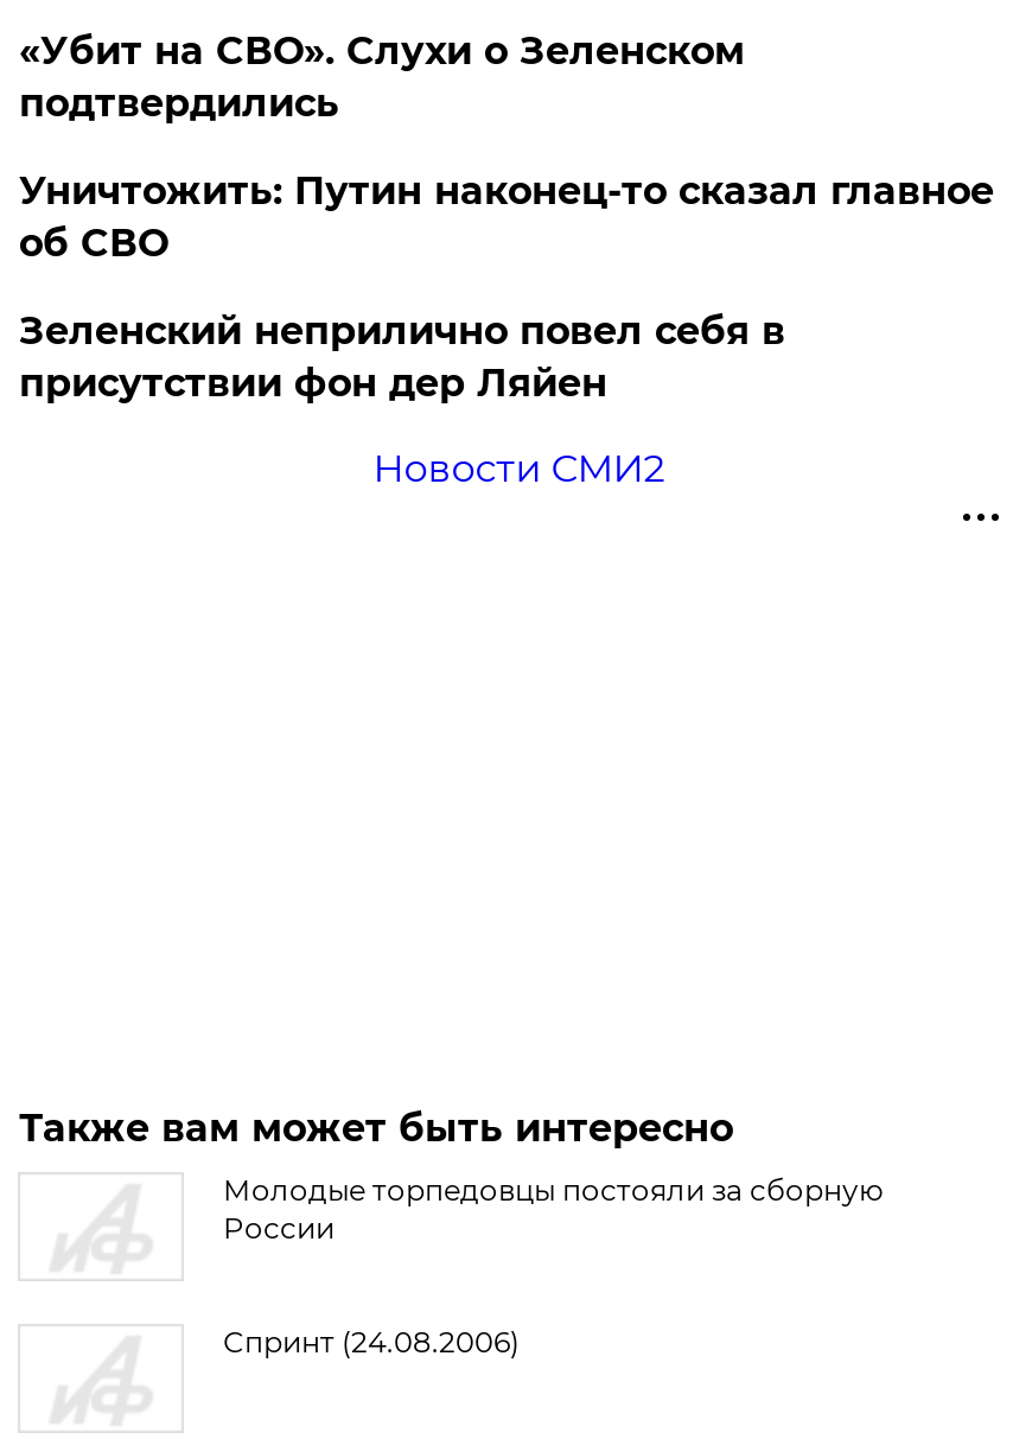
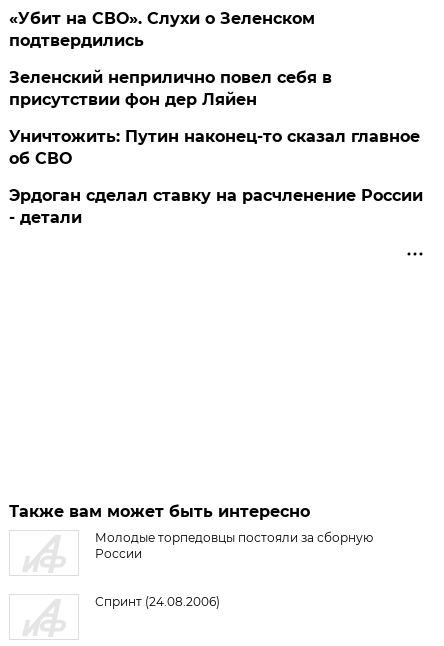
moved [19,168,994,266] -> [9,127,420,168]: Уничтожить: Путин наконец-то сказал главное | об СВО
moved [19,308,785,406] -> [9,68,332,109]: Зеленский неприлично повел cебя в | присутствии фон дер Ляйен
[373,446,665,491] Новости СМИ2 -> [9,186,423,227] Эрдоган сделал ставку на расчленение России | - детали

